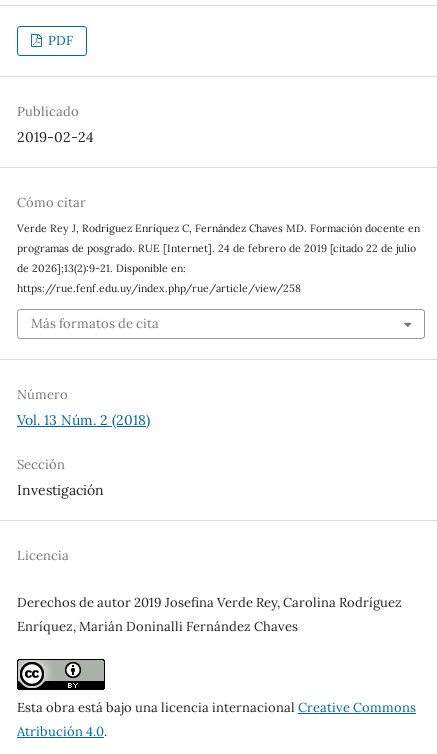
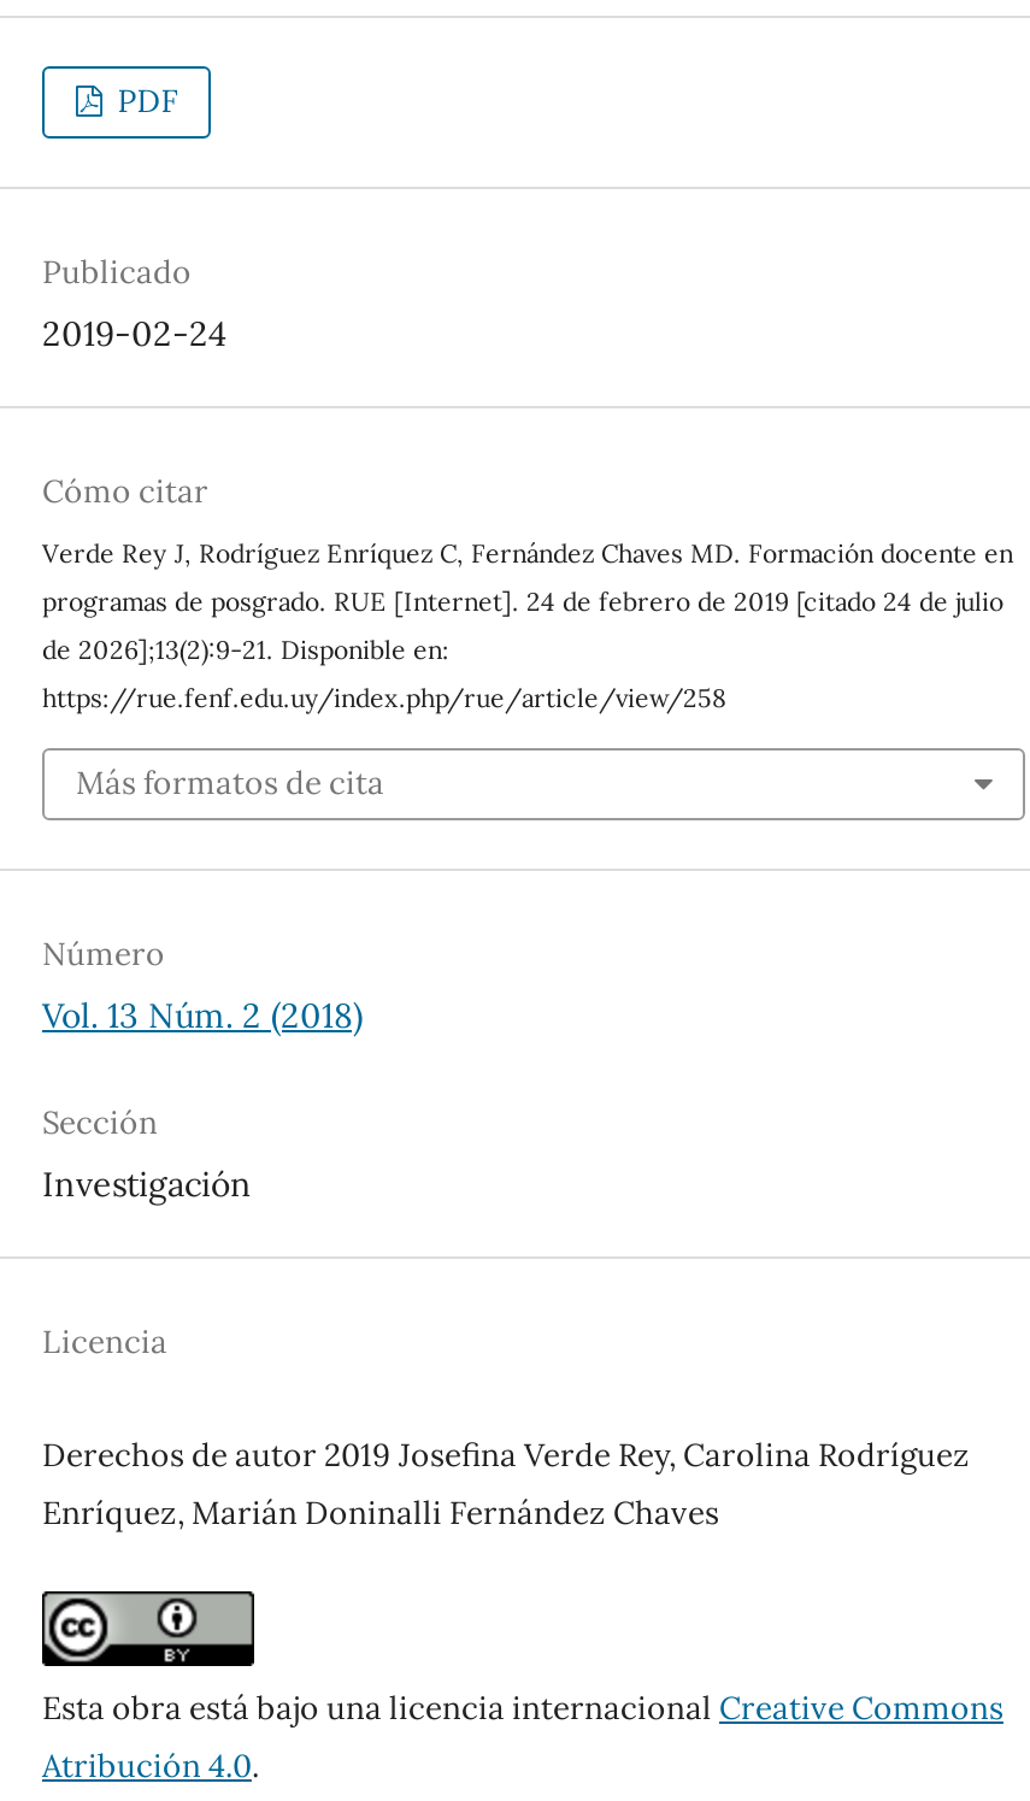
[17,241,416,255] programas de posgrado. RUE [Internet]. 24 de febrero de 2019 [citado 22 de julio -> [42,585,1003,619] programas de posgrado. RUE [Internet]. 24 de febrero de 2019 [citado 24 de julio

